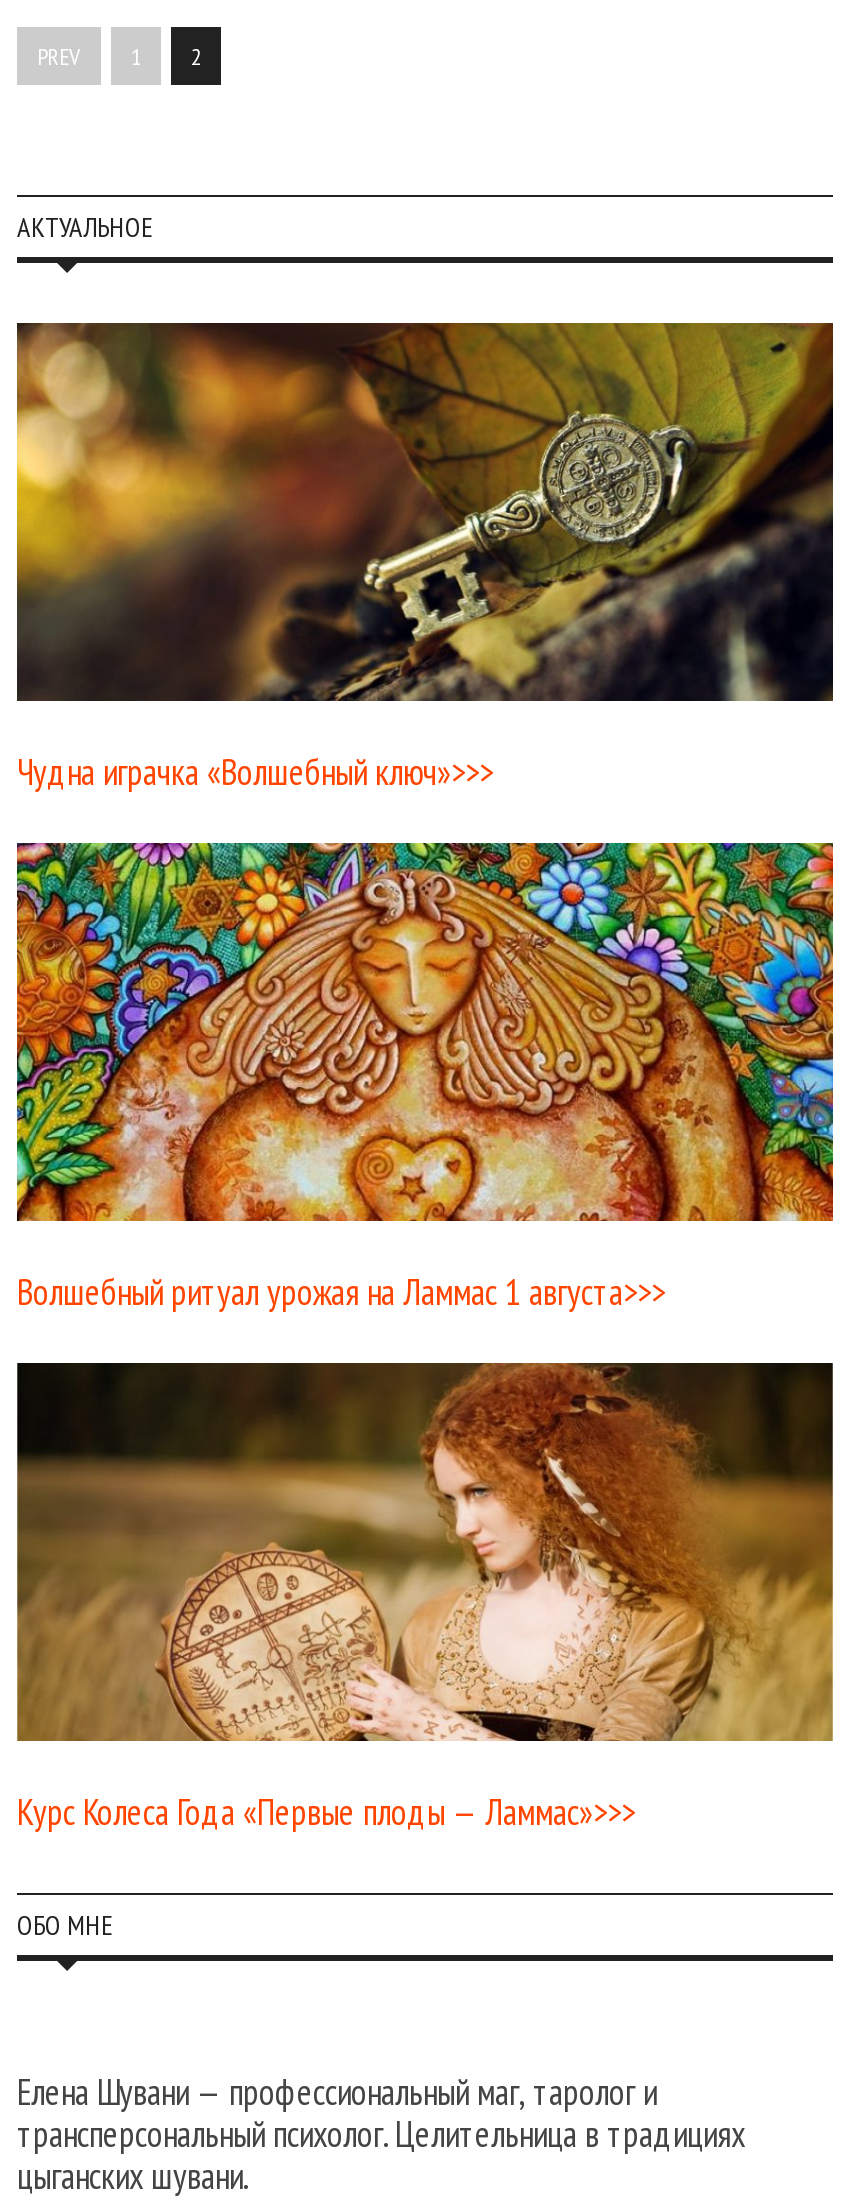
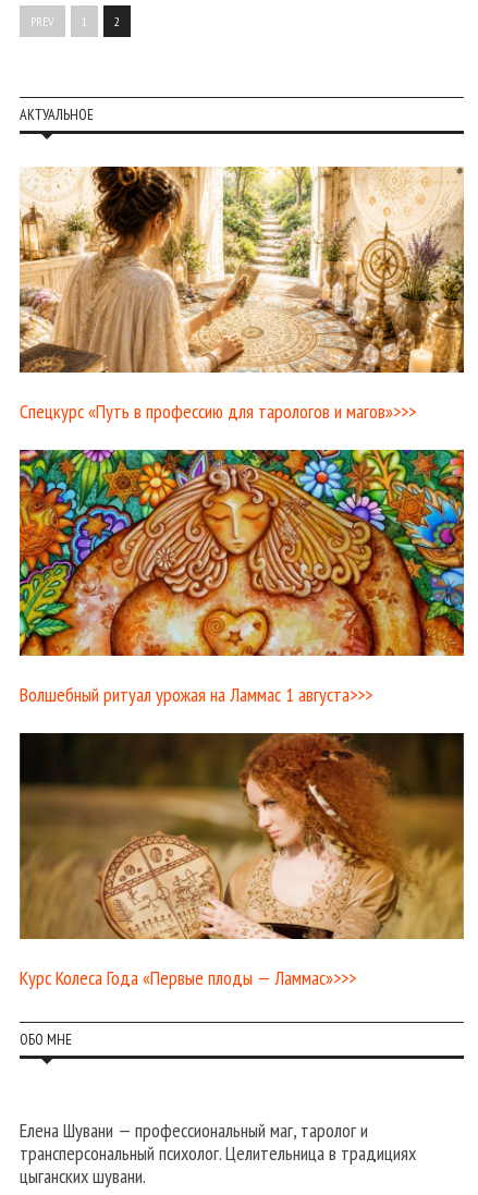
[15,321,835,795] [image] | Чудна играчка «Волшебный ключ»>>> -> [19,166,465,424] [image] | Спецкурс «Путь в профессию для тарологов и магов»>>>

